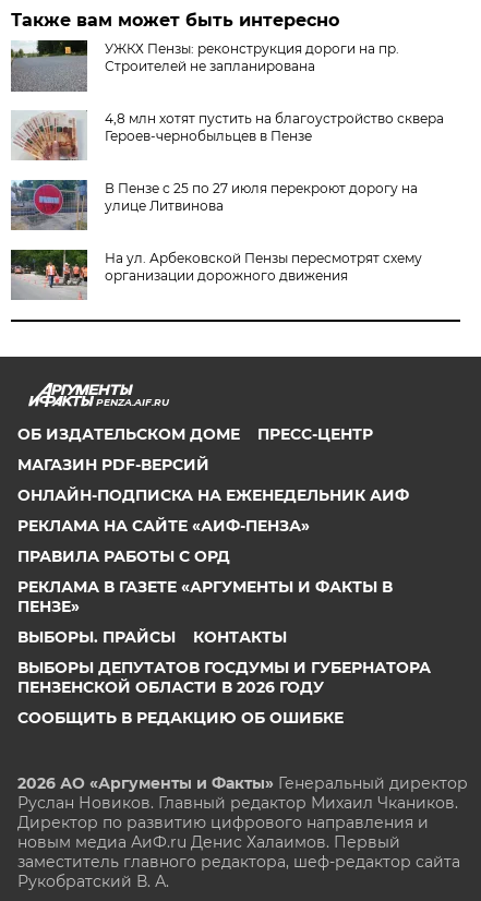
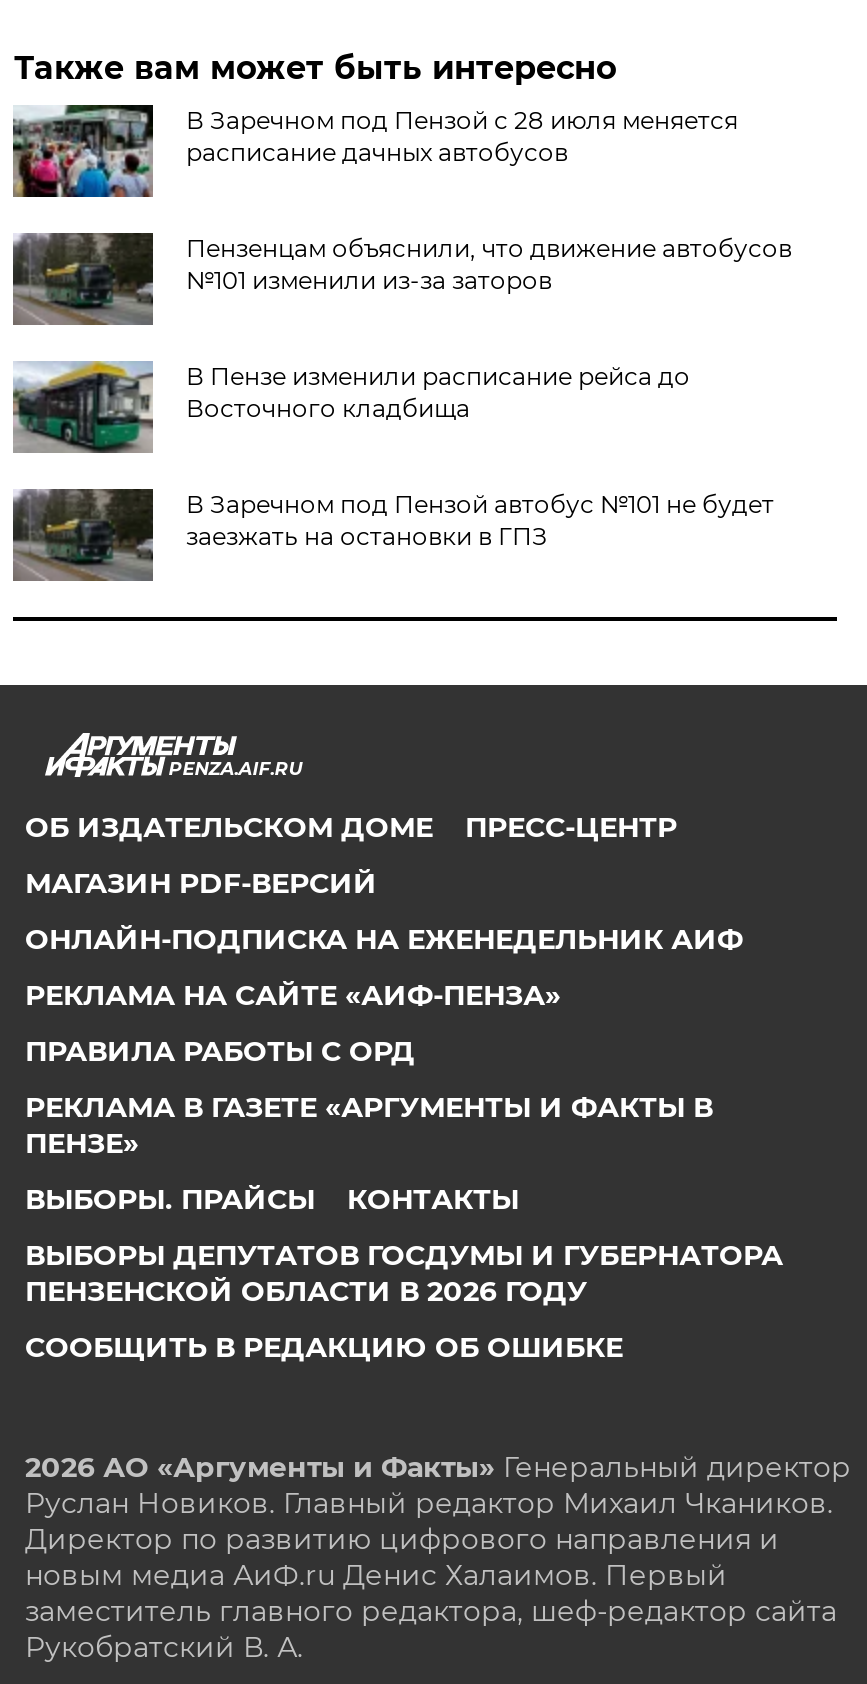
[11,40,400,93] [image] | УЖКХ Пензы: реконструкция дороги на пр. | Строителей не запланирована -> [13,105,738,199] [image] | В Заречном под Пензой с 28 июля меняется | расписание дачных автобусов
[11,110,444,160] [image] | 4,8 млн хотят пустить на благоустройство сквера | Героев-чернобыльцев в Пензе -> [11,231,792,325] [image] | Пензенцам объяснили, что движение автобусов | №101 изменили из-за заторов
[11,179,418,230] [image] | В Пензе с 25 по 27 июля перекроют дорогу на | улице Литвинова -> [13,359,690,453] [image] | В Пензе изменили расписание рейса до | Восточного кладбища
[10,249,423,301] [image] | На ул. Арбековской Пензы пересмотрят схему | организации дорожного движения -> [11,487,774,583] [image] | В Заречном под Пензой автобус №101 не будет | заезжать на остановки в ГПЗ

